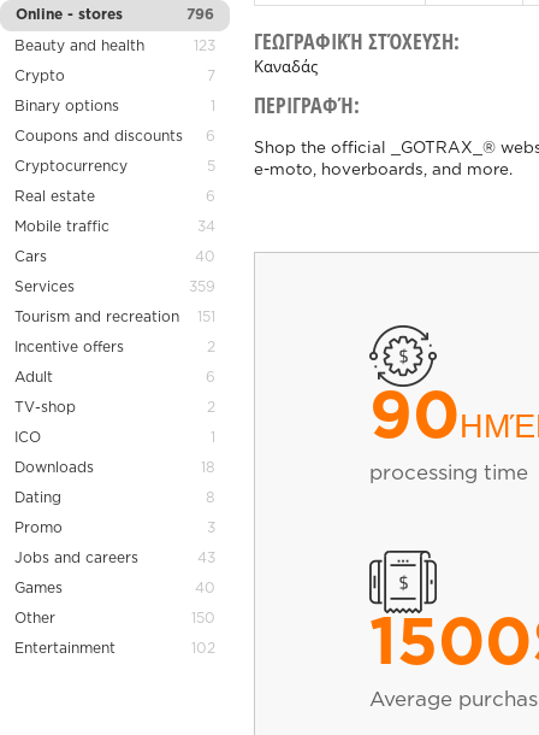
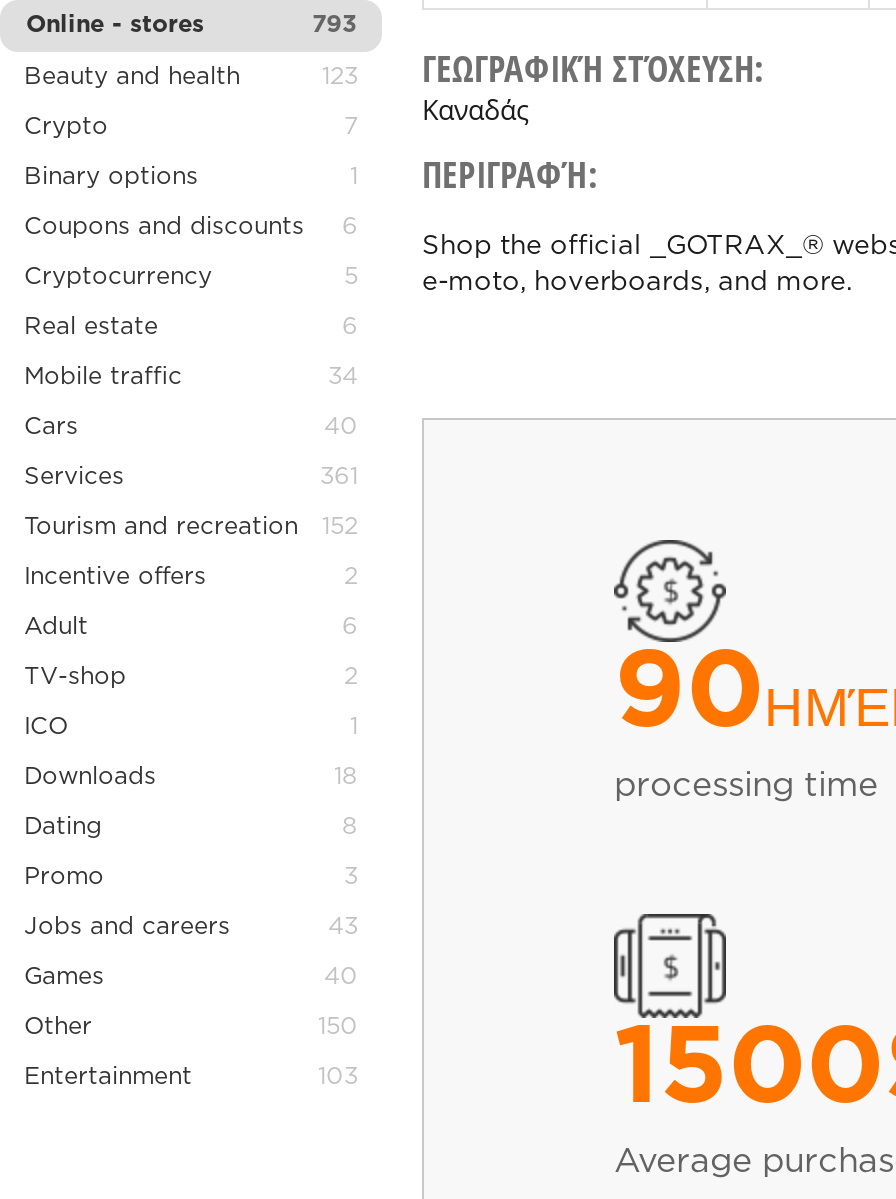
[186,8,214,22] 796 -> [312,14,356,36] 793
[189,281,215,294] 359 -> [320,466,358,488] 361
[14,311,215,324] Tourism and recreation 151 -> [24,516,358,538] Tourism and recreation 152
[191,642,215,655] 102 -> [318,1066,358,1088] 103

